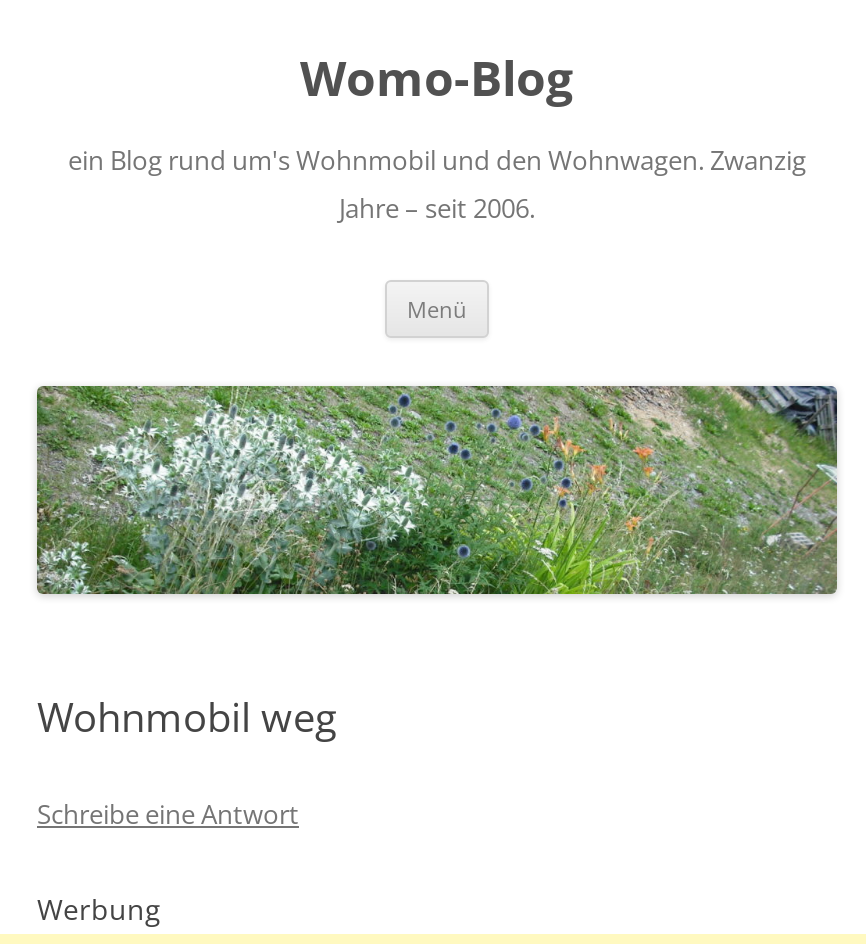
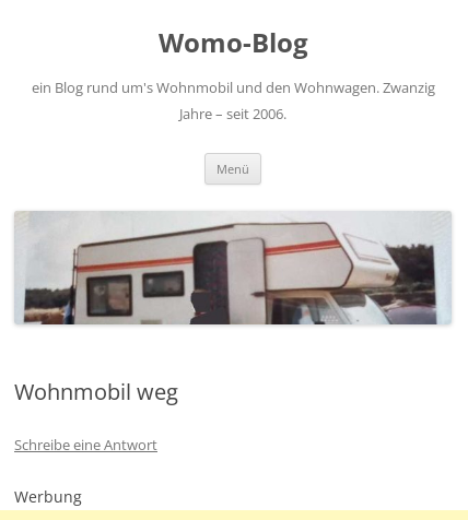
[35,384,839,596] [image] -> [14,211,452,326] [image]

